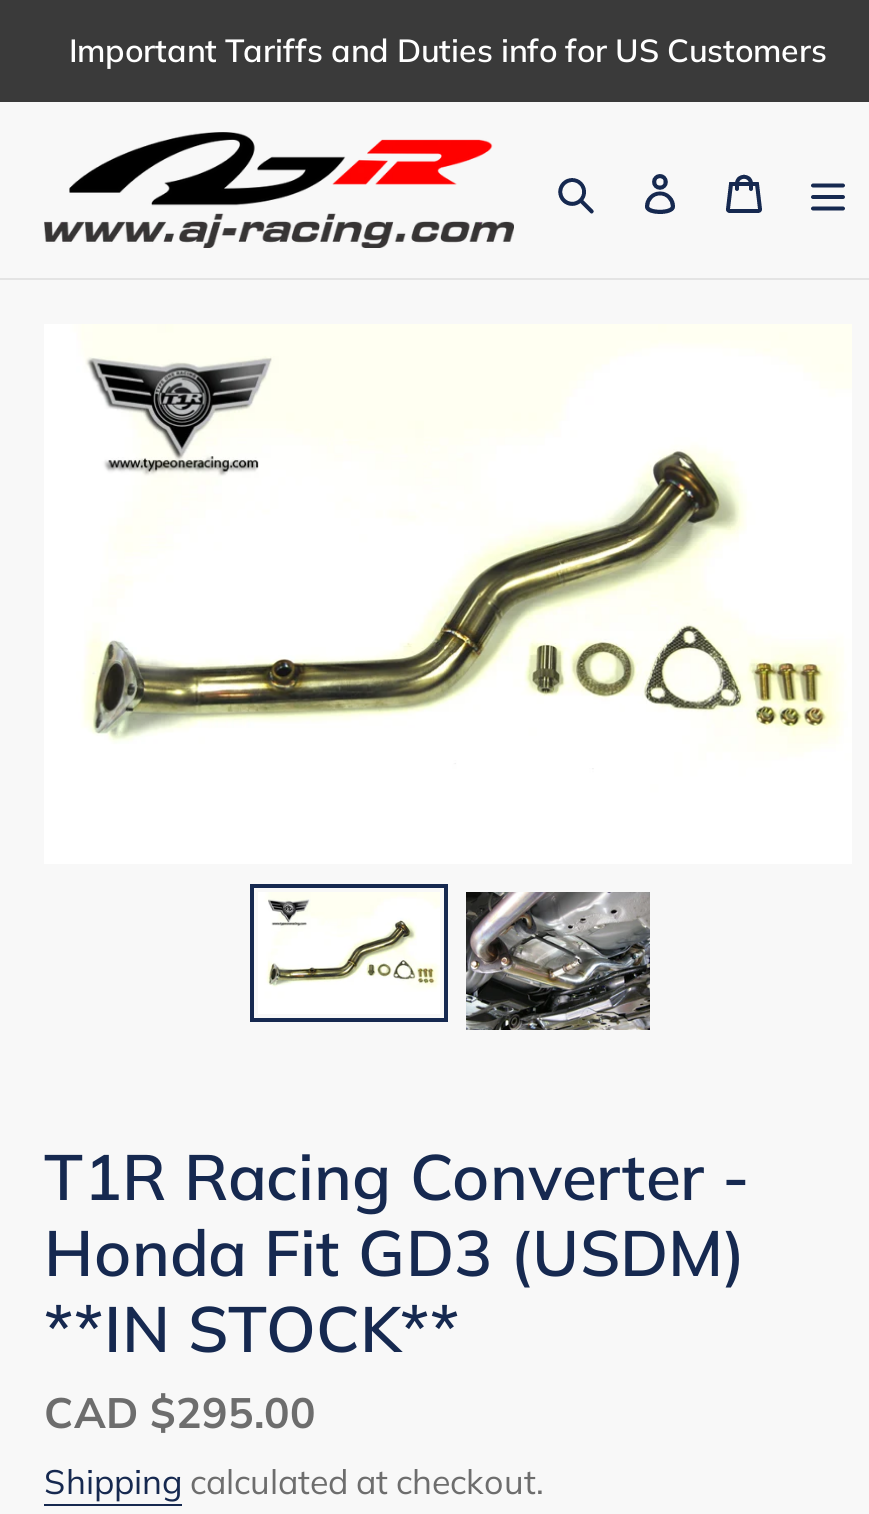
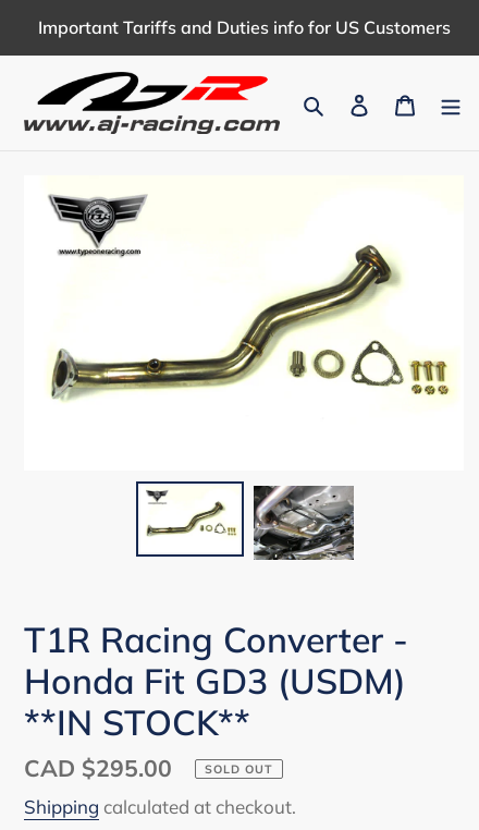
none -> [204,761,273,776] SOLD OUT

